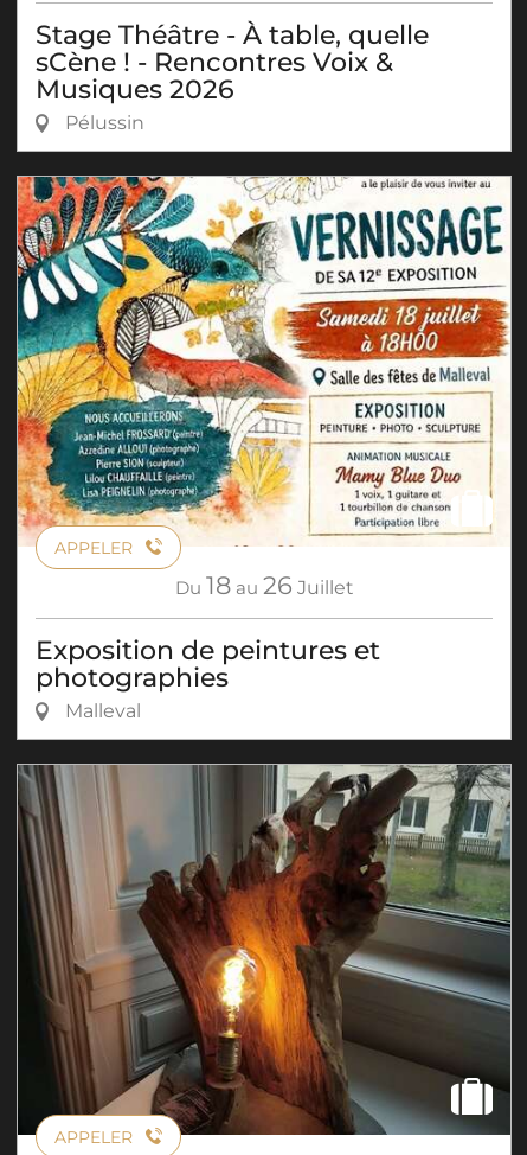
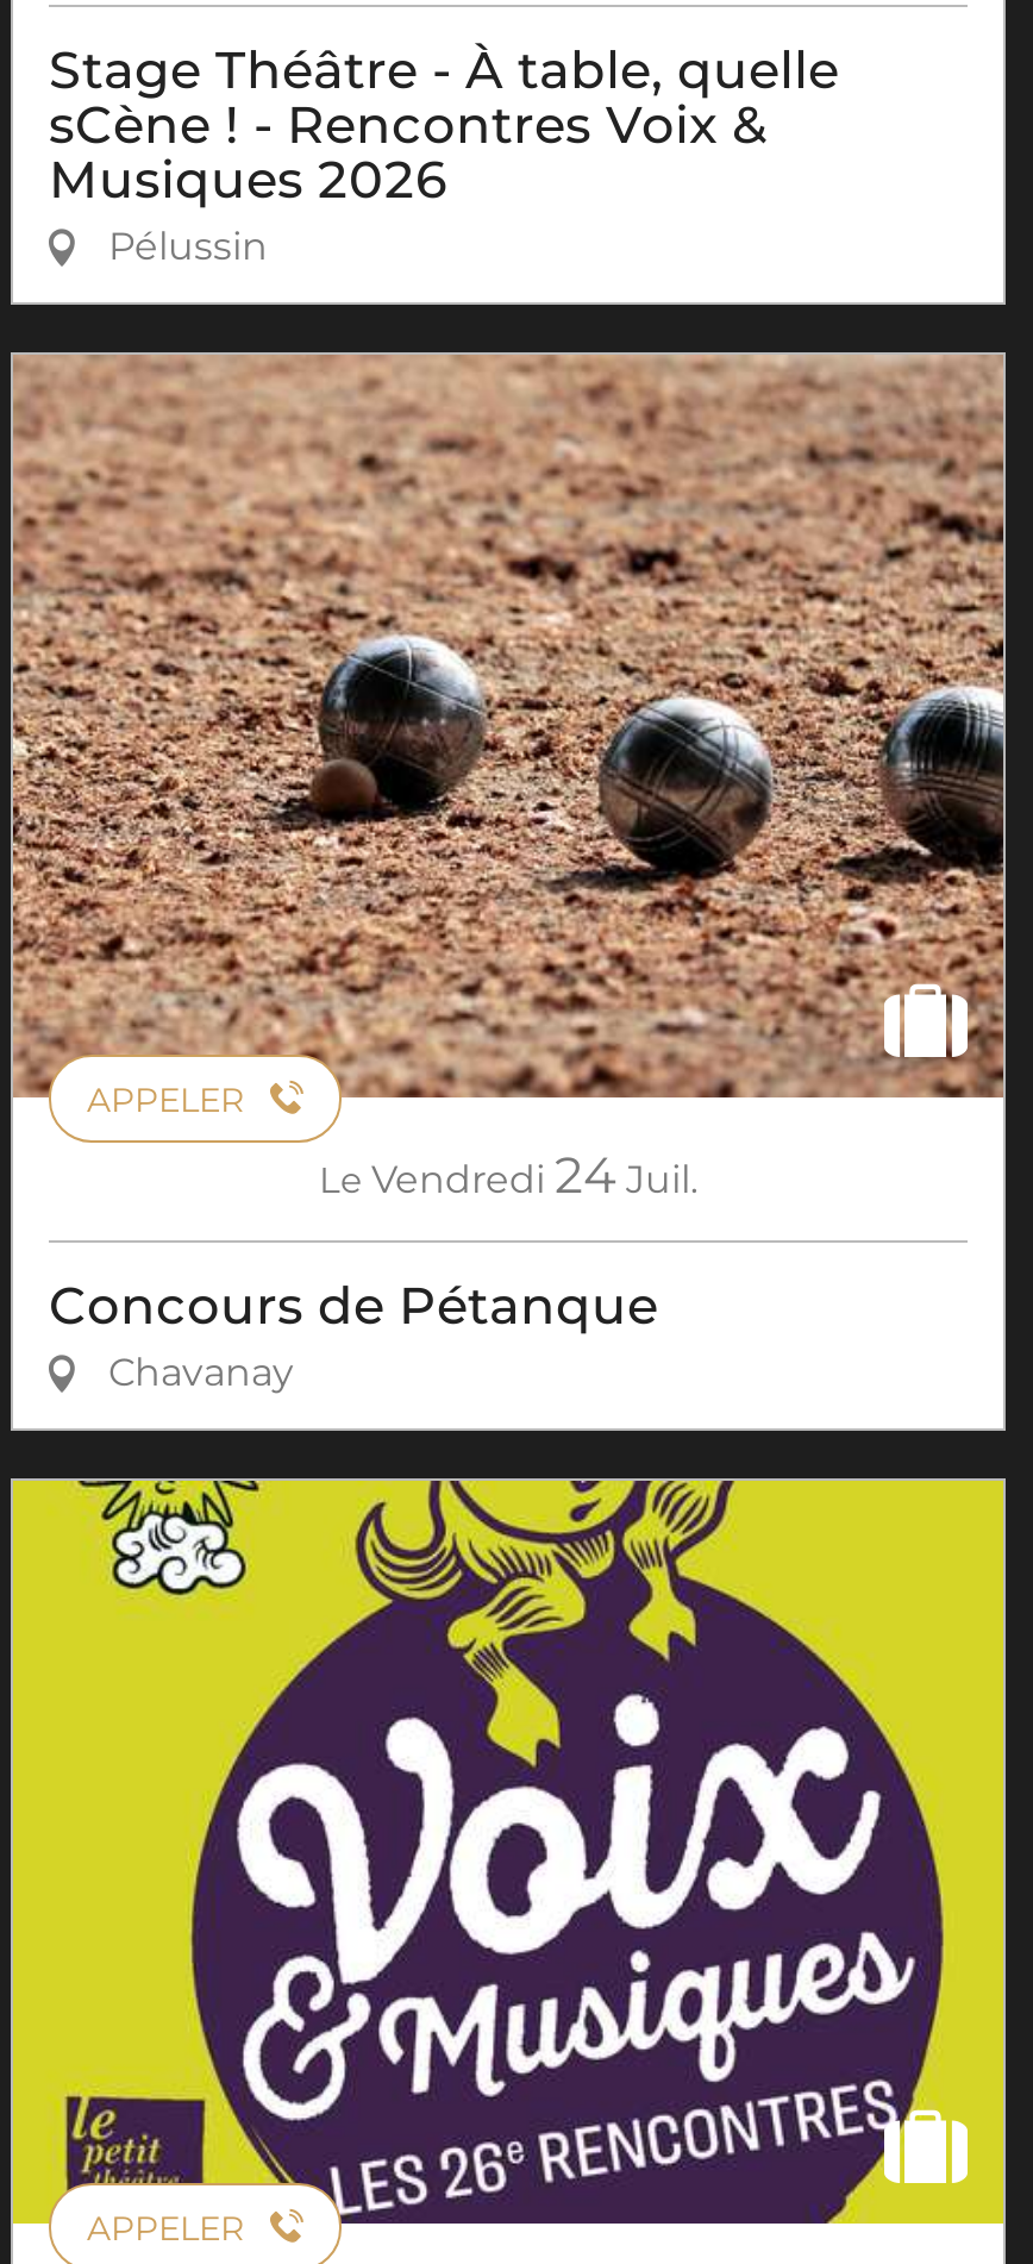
[17,176,512,600] [image] | Du 18 au 26 Juillet -> [11,352,1006,1205] [image] | Le Vendredi 24 Juil.
[36,634,380,722] Exposition de peintures et | photographies | Malleval -> [49,1274,658,1395] Concours de Pétanque | Chavanay
[17,764,512,1136] [image] -> [11,1478,1006,2226] [image]

